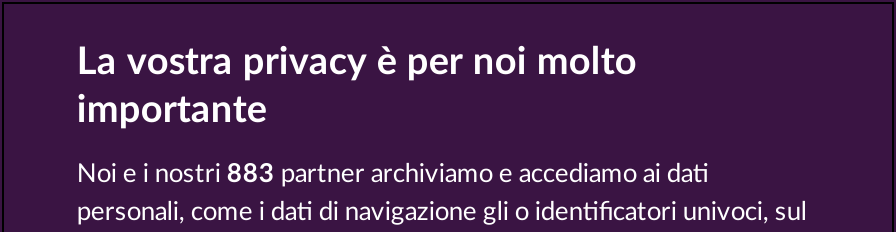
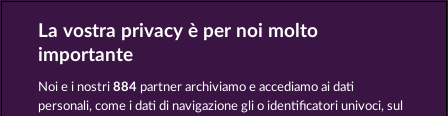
[77,162,709,188] Noi e i nostri 883 partner archiviamo e accediamo ai dati -> [38,81,354,94] Noi e i nostri 884 partner archiviamo e accediamo ai dati

